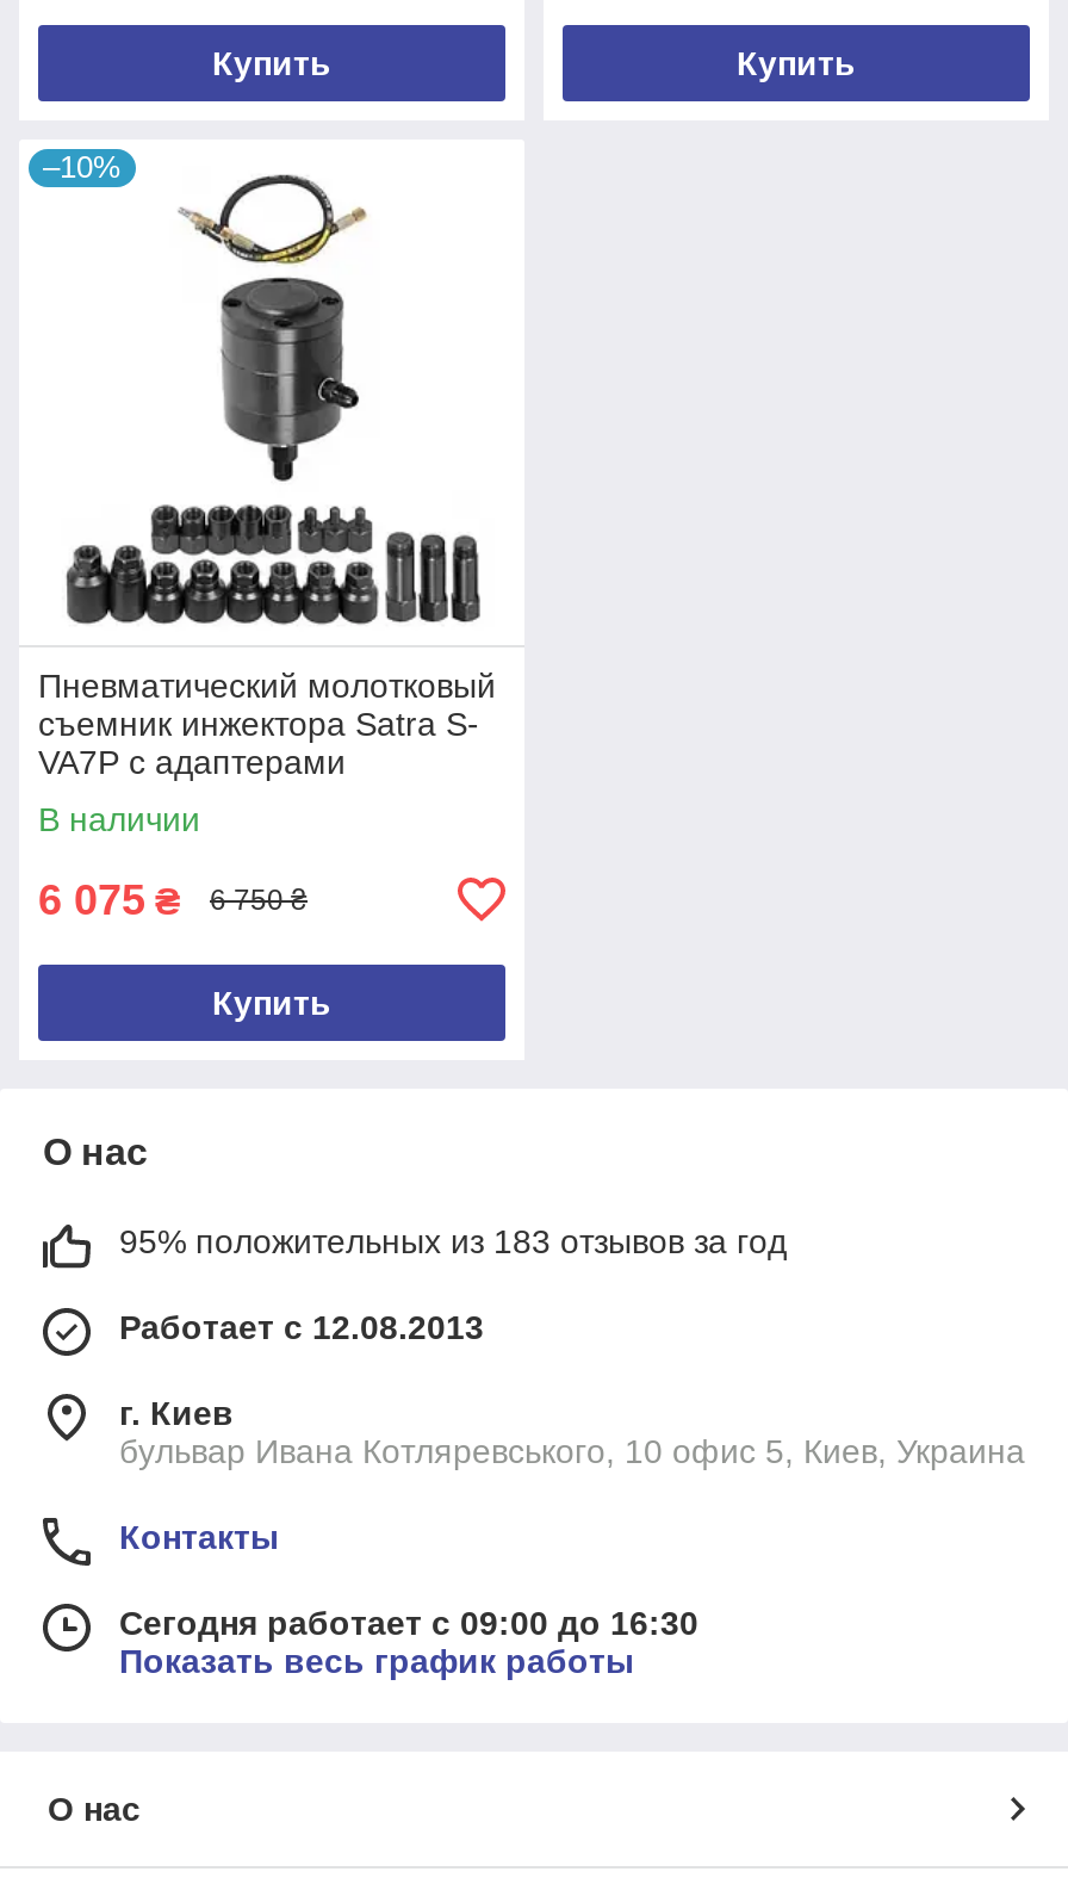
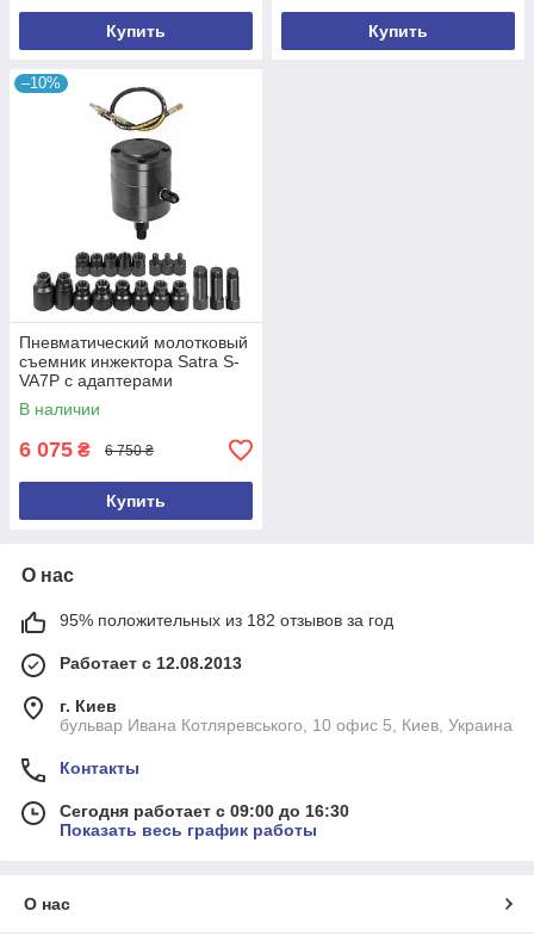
[119,1222,787,1260] 95% положительных из 183 отзывов за год -> [60,611,393,630] 95% положительных из 182 отзывов за год

